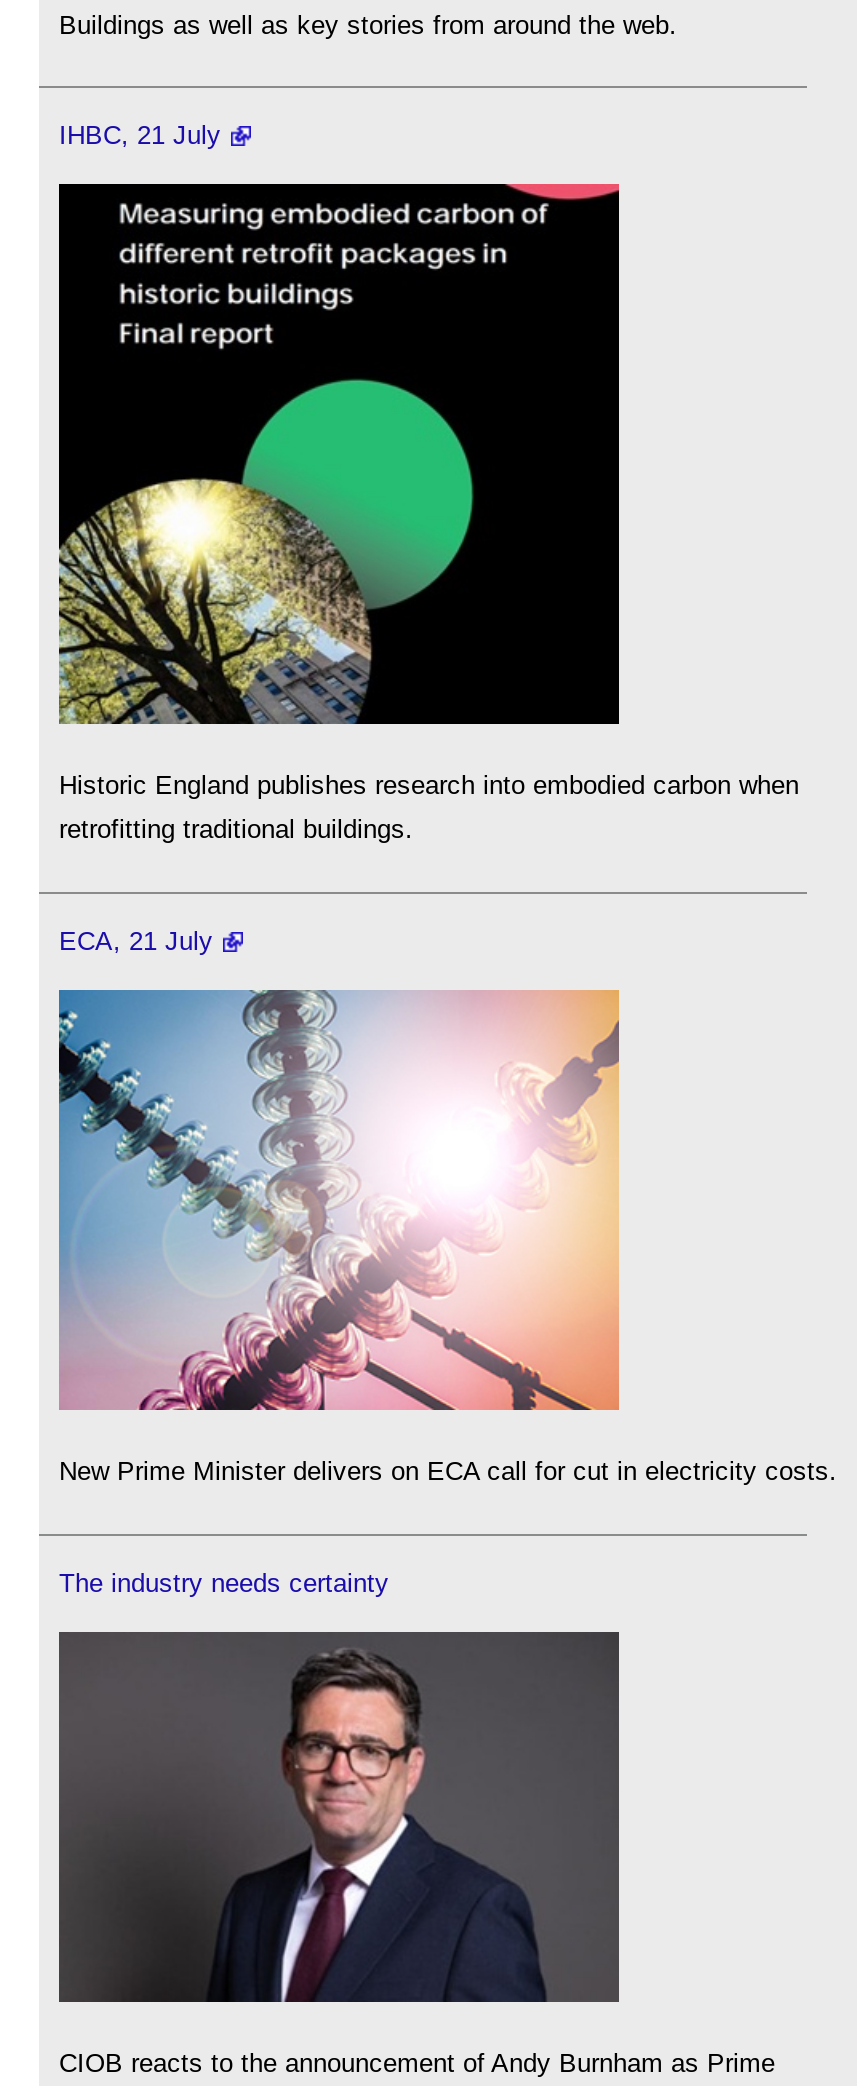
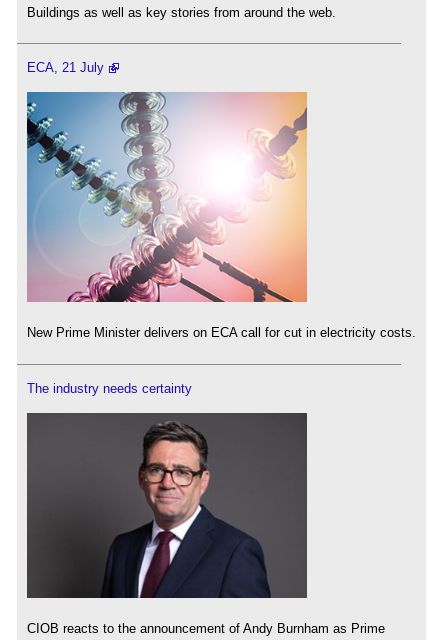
[59,120,221,150] IHBC, 21 July -> none
[57,182,799,845] [image] | Historic England publishes research into embodied carbon when | retrofitting traditional buildings. -> none

